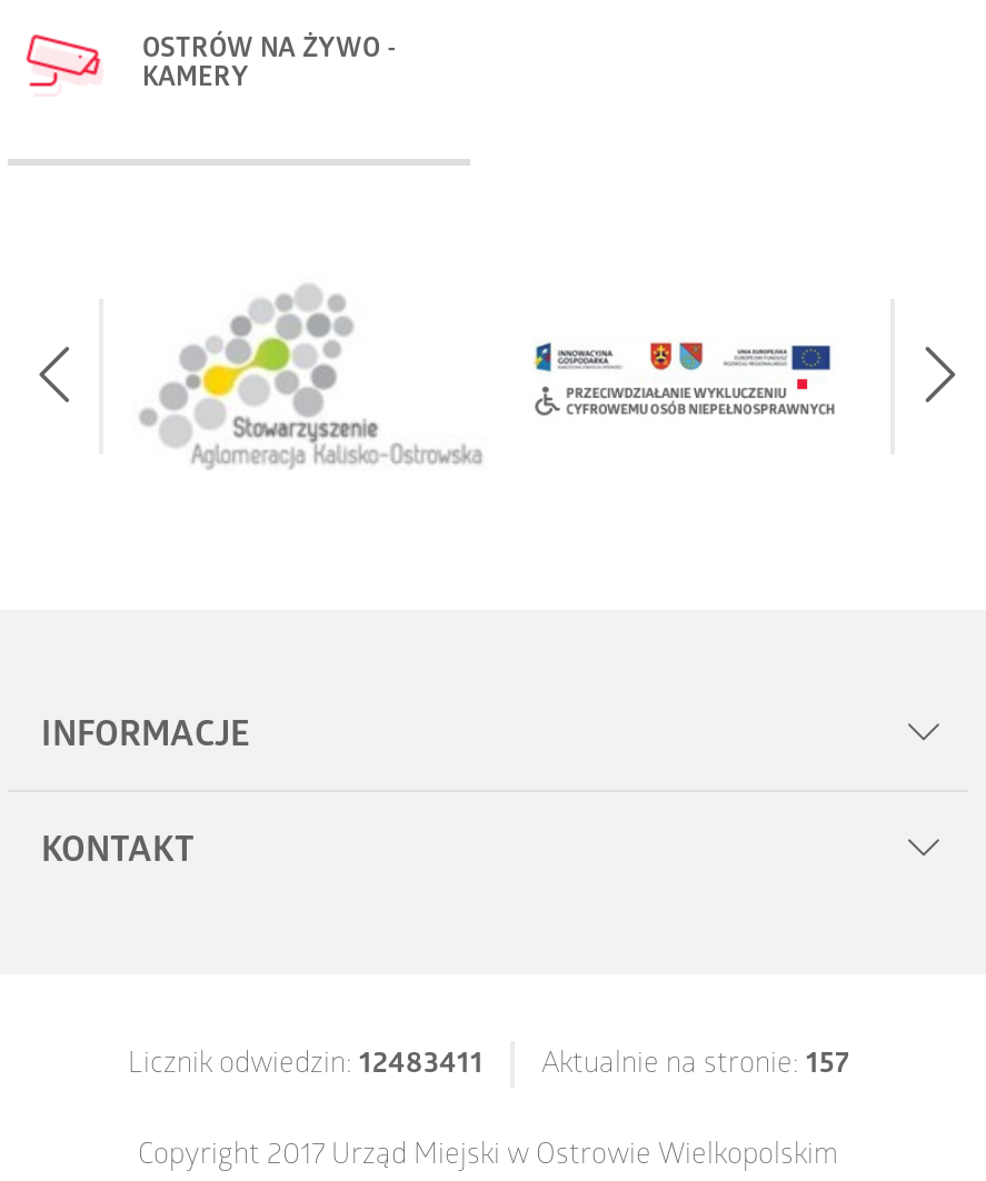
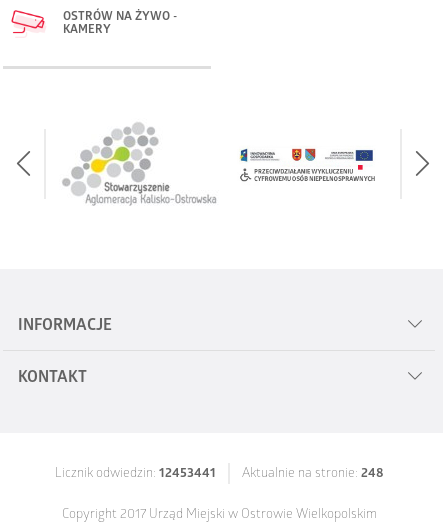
[128,1050,484,1083] Licznik odwiedzin: 12483411 -> [54,467,215,482] Licznik odwiedzin: 12453441
[541,1050,848,1083] Aktualnie na stronie: 157 -> [241,467,383,482] Aktualnie na stronie: 248

